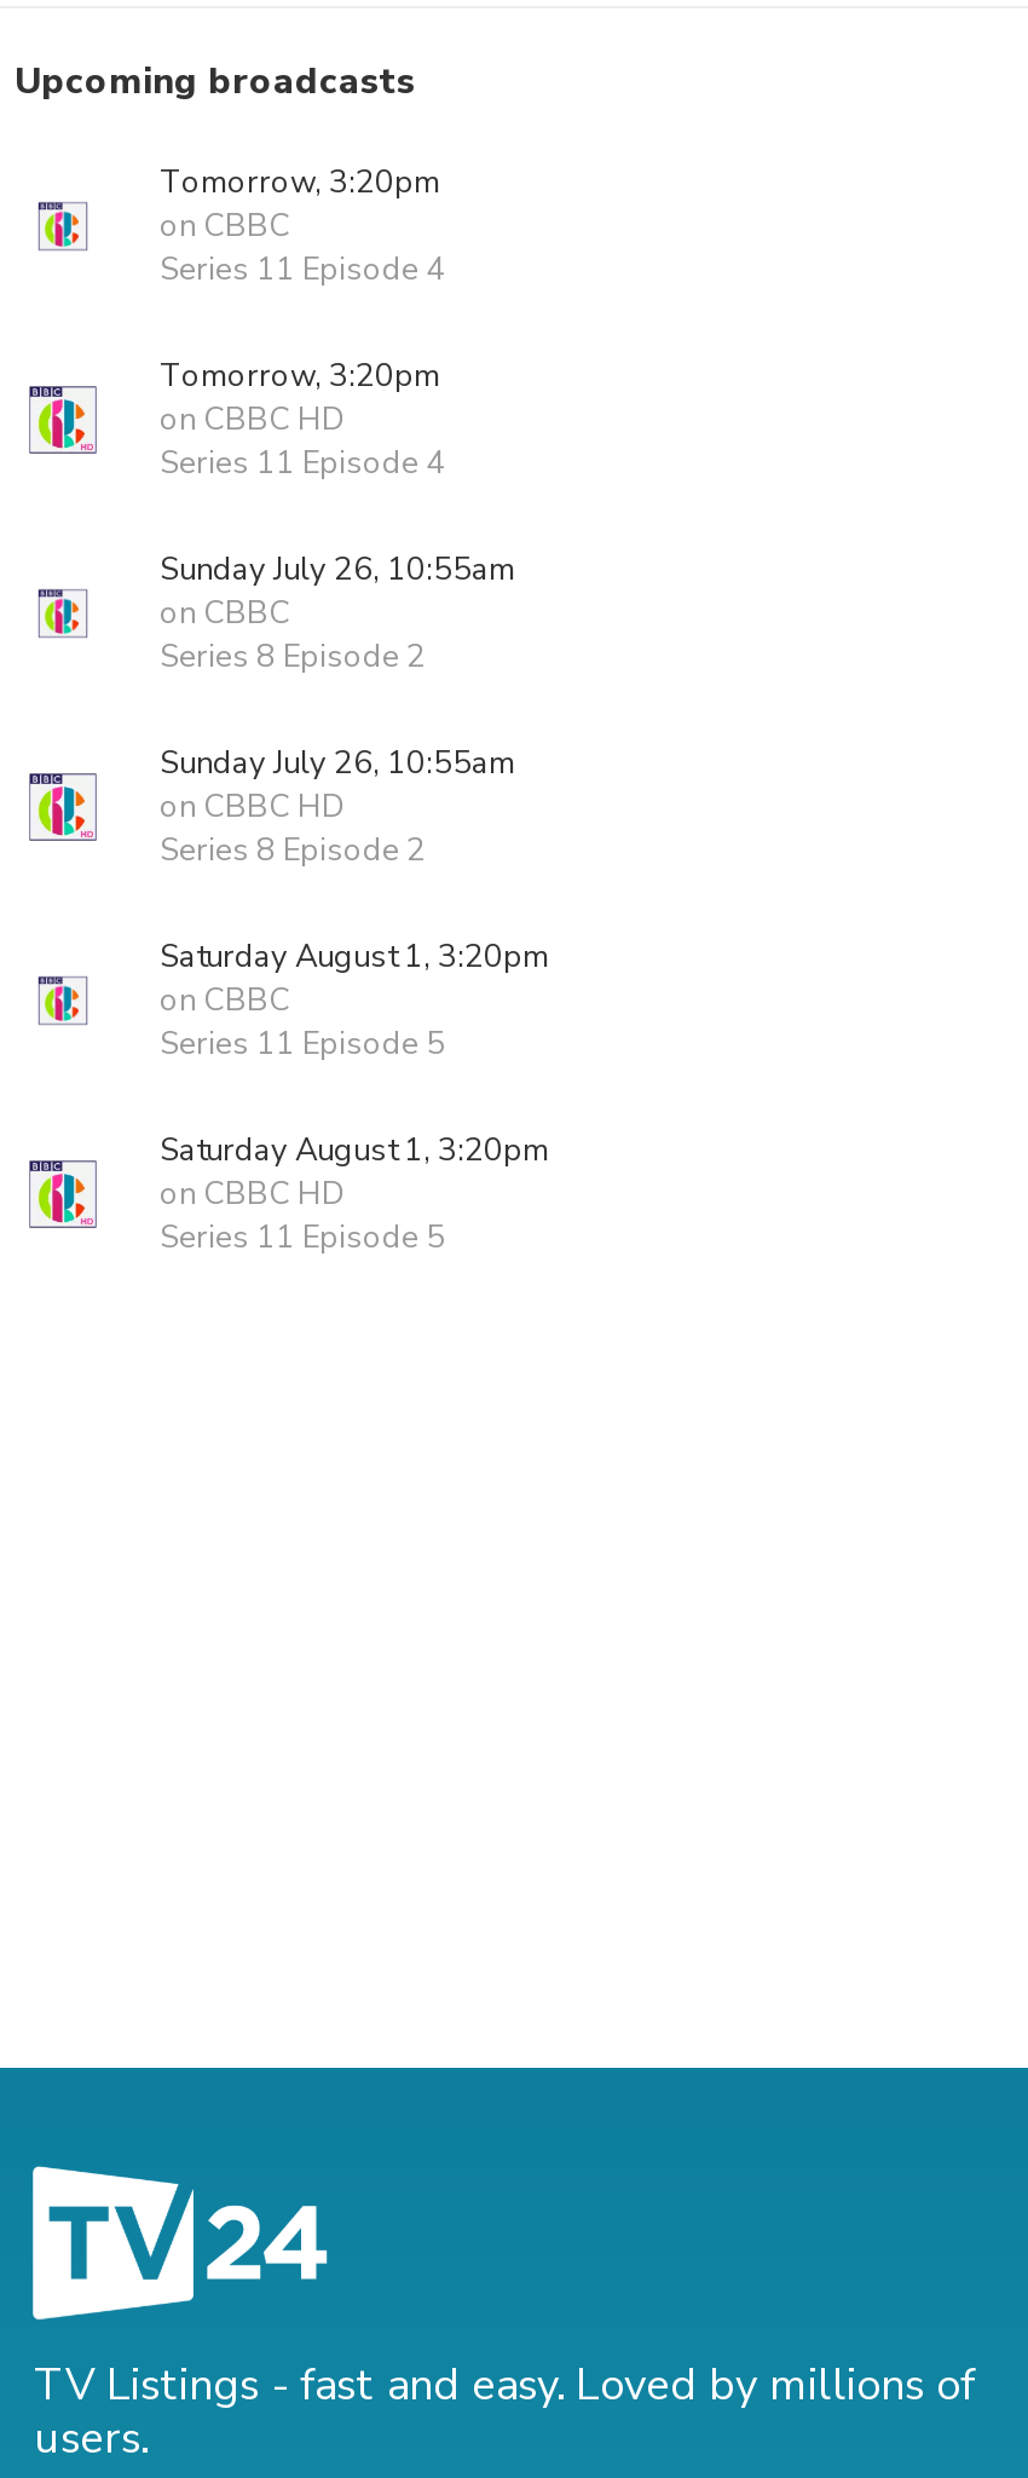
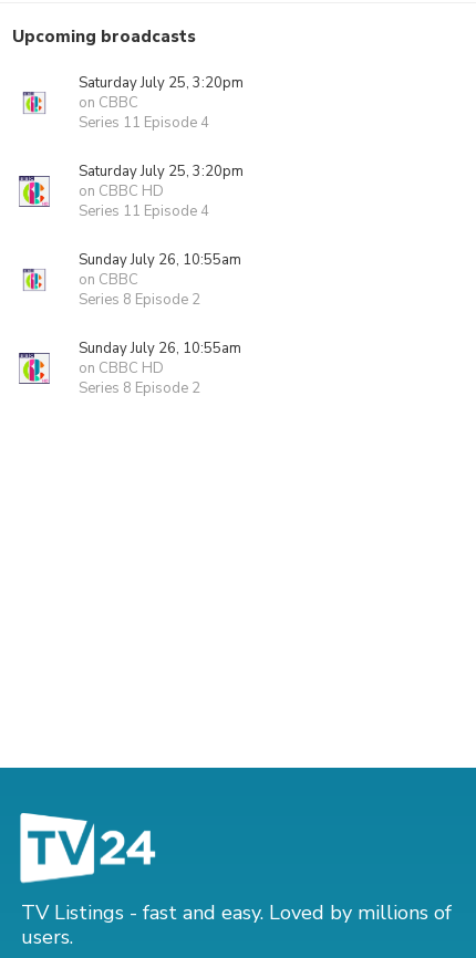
[160,161,440,204] Tomorrow, 3:20pm -> [79,73,244,93] Saturday July 25, 3:20pm
[160,355,440,398] Tomorrow, 3:20pm -> [79,162,244,181] Saturday July 25, 3:20pm
[160,935,549,1260] Saturday August 1, 3:20pm | on CBBC | Series 11 Episode 5 | Saturday August 1, 3:20pm | on CBBC HD | Series 11 Episode 5 -> none

